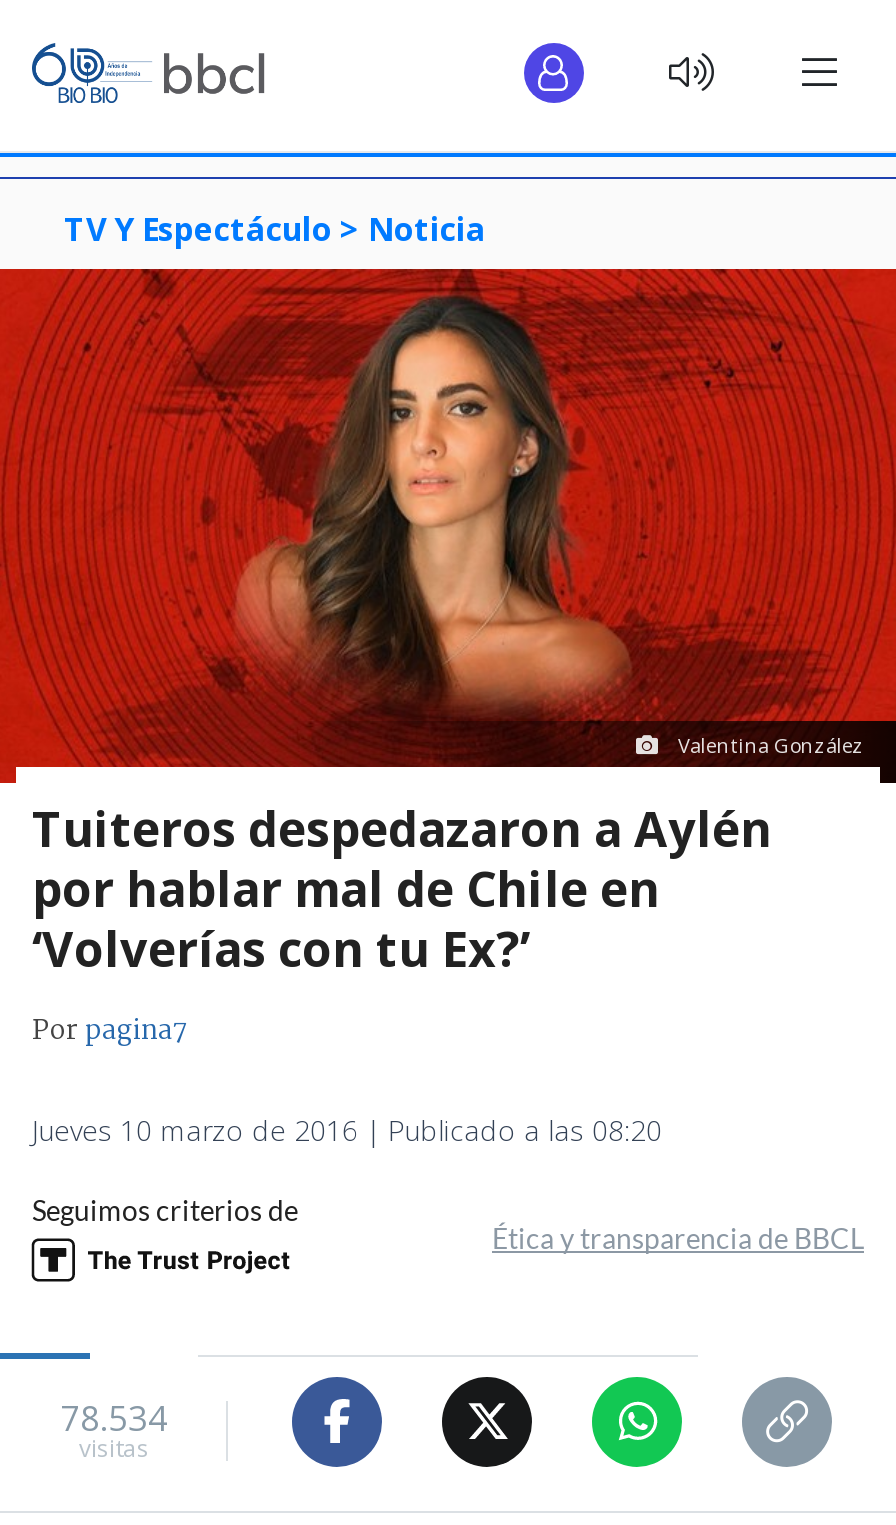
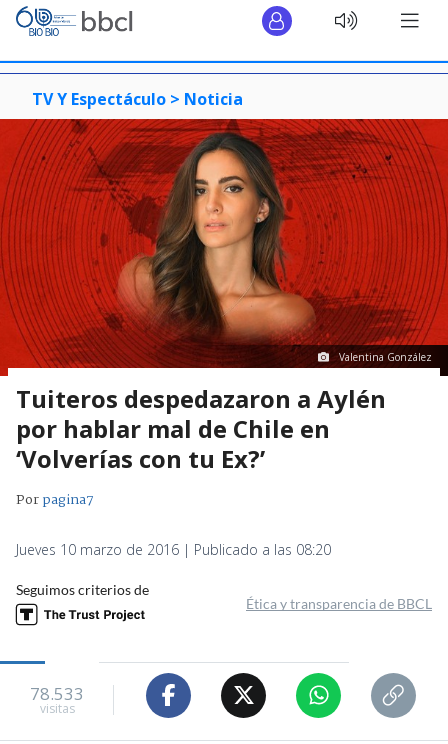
[60,1396,168,1442] 78.534 -> [30,682,84,705] 78.533

